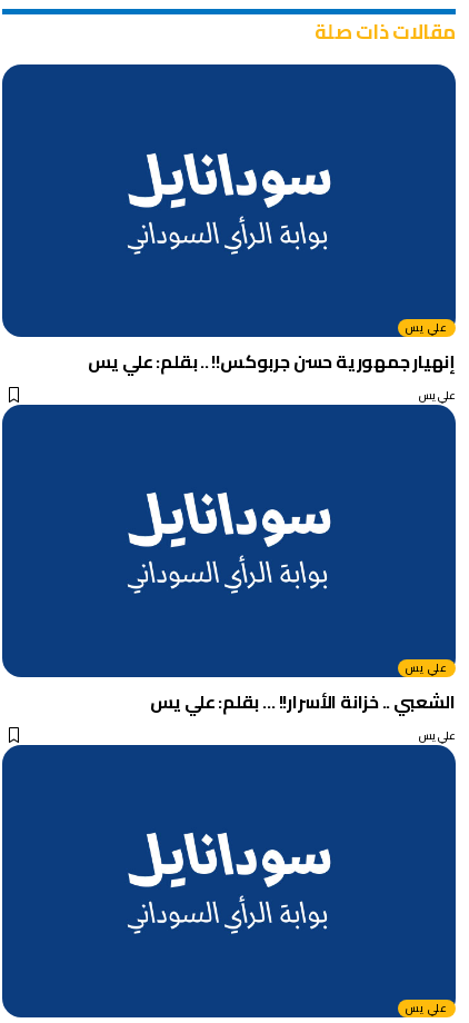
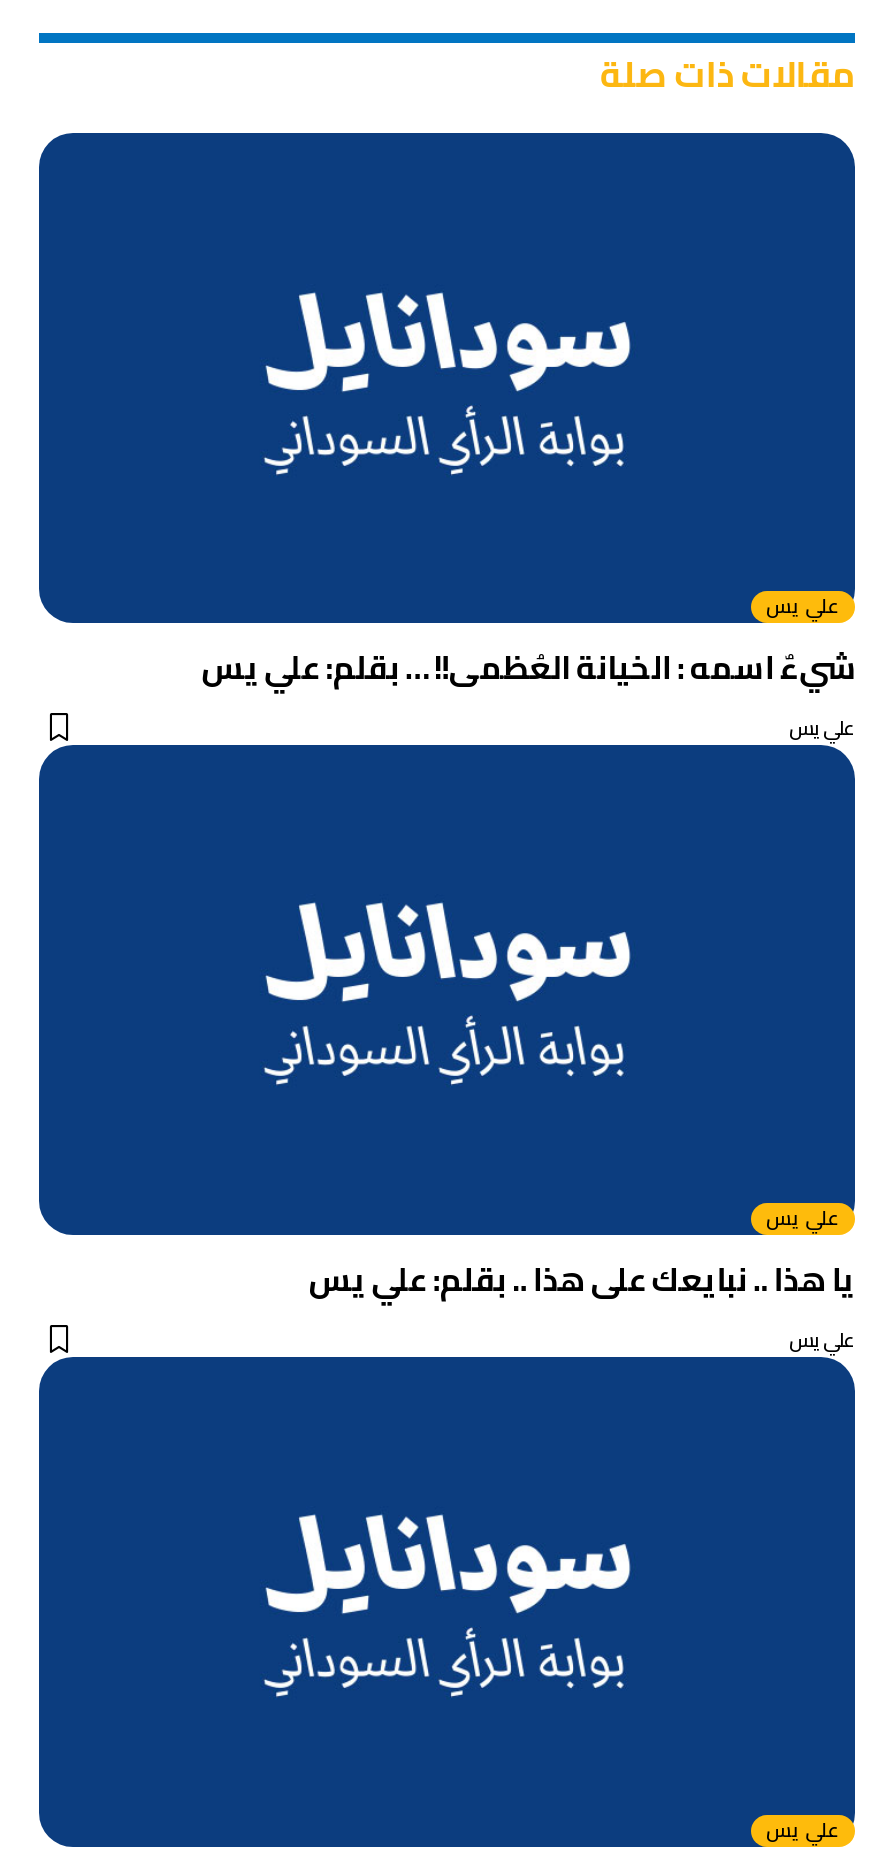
[87,345,456,378] إنهيار جمهورية حسن جربوكس!! .. بقلم: علي يس -> [202,637,855,697] شيءٌ اسمه : الخيانة العُظمى!! … بقلم: علي يس
[150,685,456,718] الشعبي .. خزانة الأسرار!! … بقلم: علي يس -> [309,1249,855,1309] يا هذا .. نبايعك على هذا .. بقلم: علي يس

